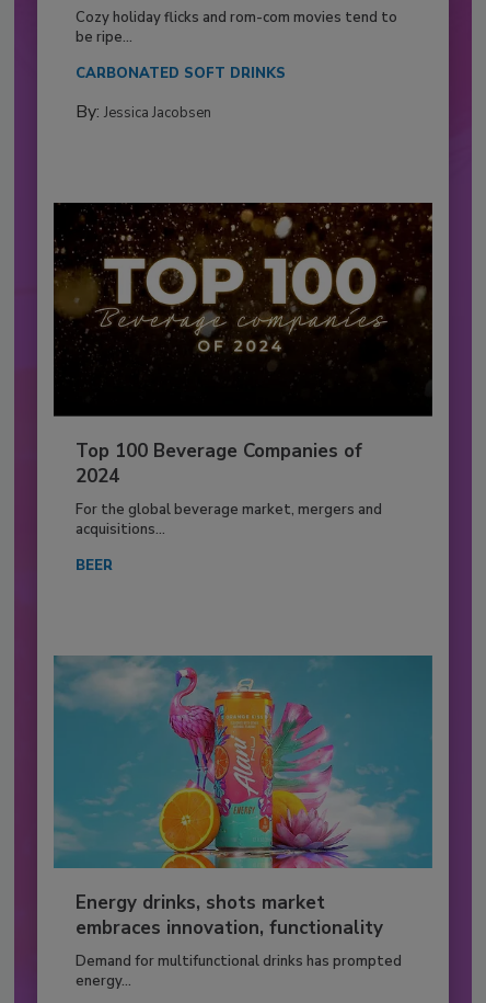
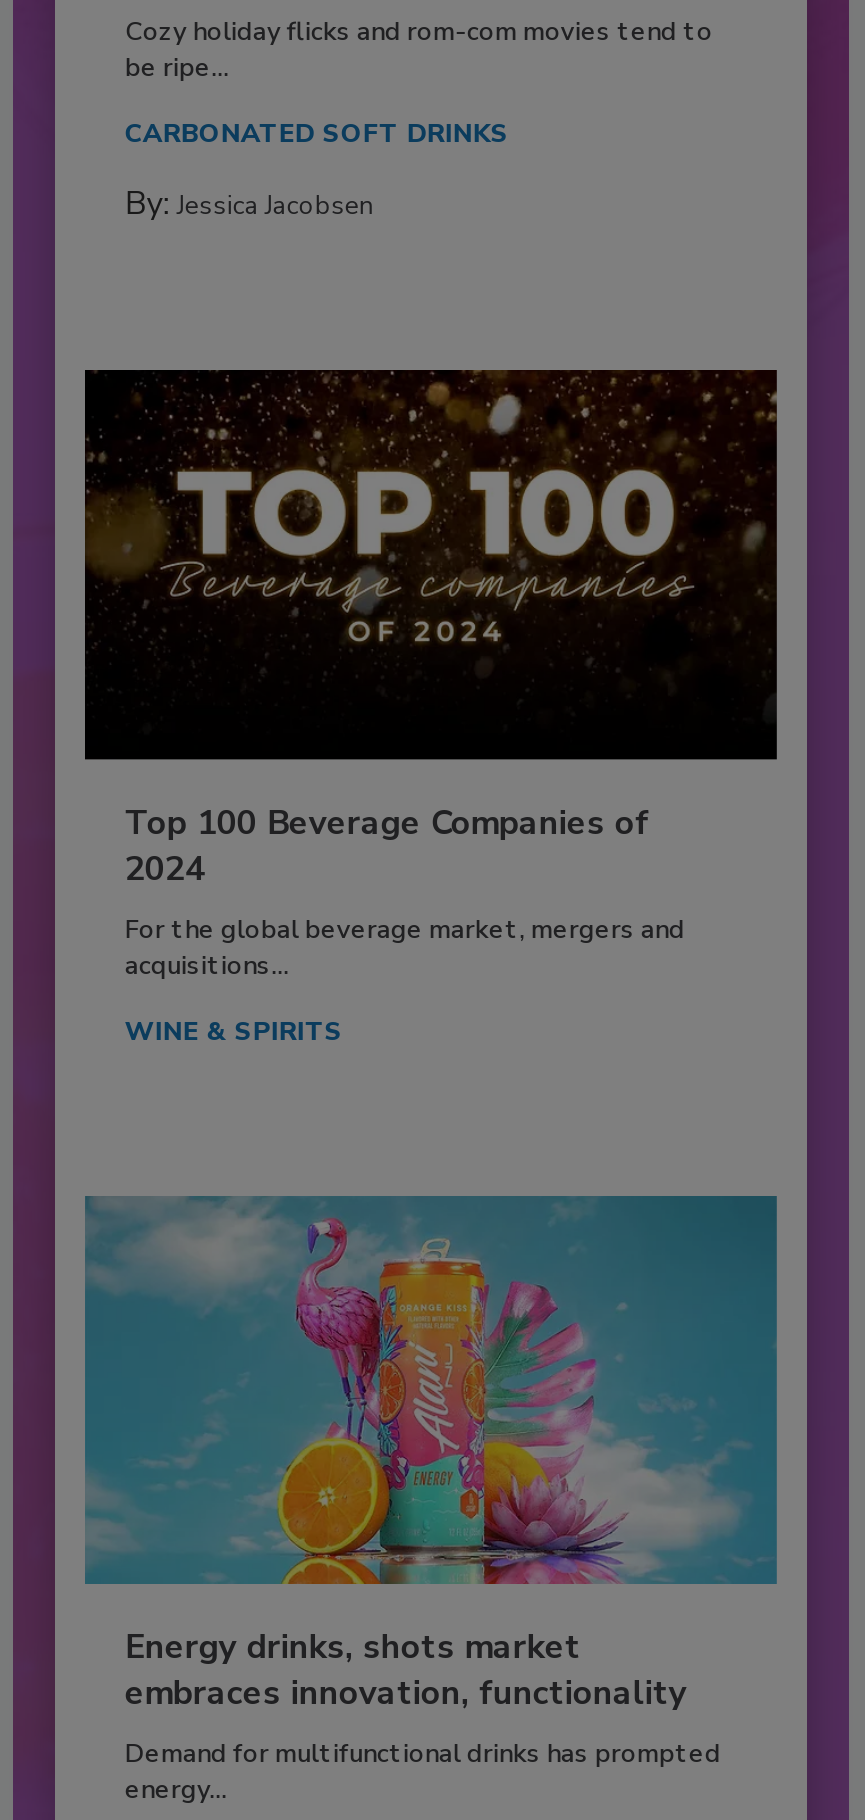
[75,555,113,575] BEER -> [125,1013,343,1049] WINE & SPIRITS

